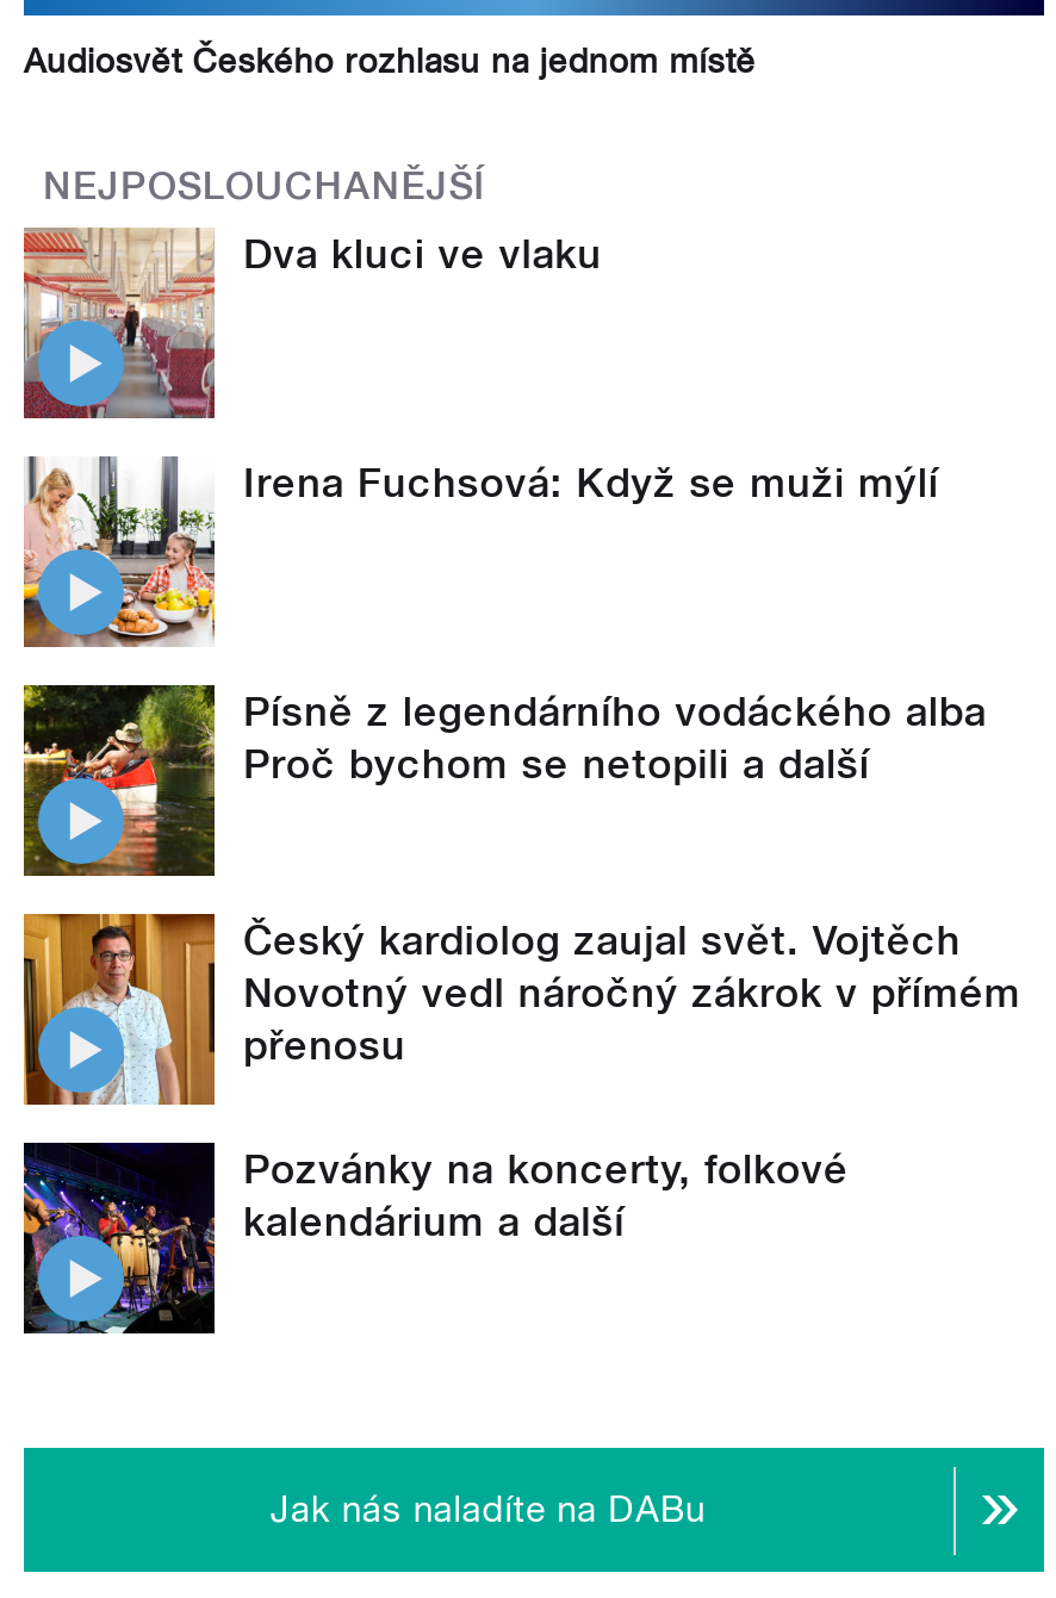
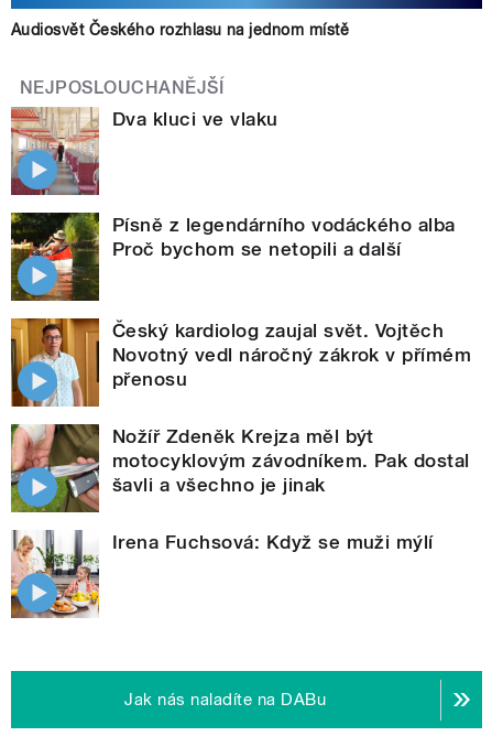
moved [21,456,939,647] -> [10,530,433,618]: [image] | Irena Fuchsová: Když se muži mýlí
moved [19,680,1021,1069] -> [9,210,471,390]: [image] | Písně z legendárního vodáckého alba | Proč bychom se netopili a další | Český kardiolog zaujal svět. Vojtěch | Novotný vedl náročný zákrok v přímém | přenosu
[21,1140,848,1333] [image] | Pozvánky na koncerty, folkové | kalendárium a další -> [10,423,470,513] [image] | Nožíř Zdeněk Krejza měl být | motocyklovým závodníkem. Pak dostal | šavli a všechno je jinak

